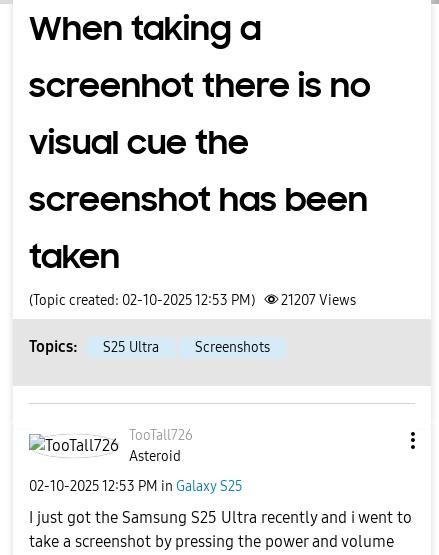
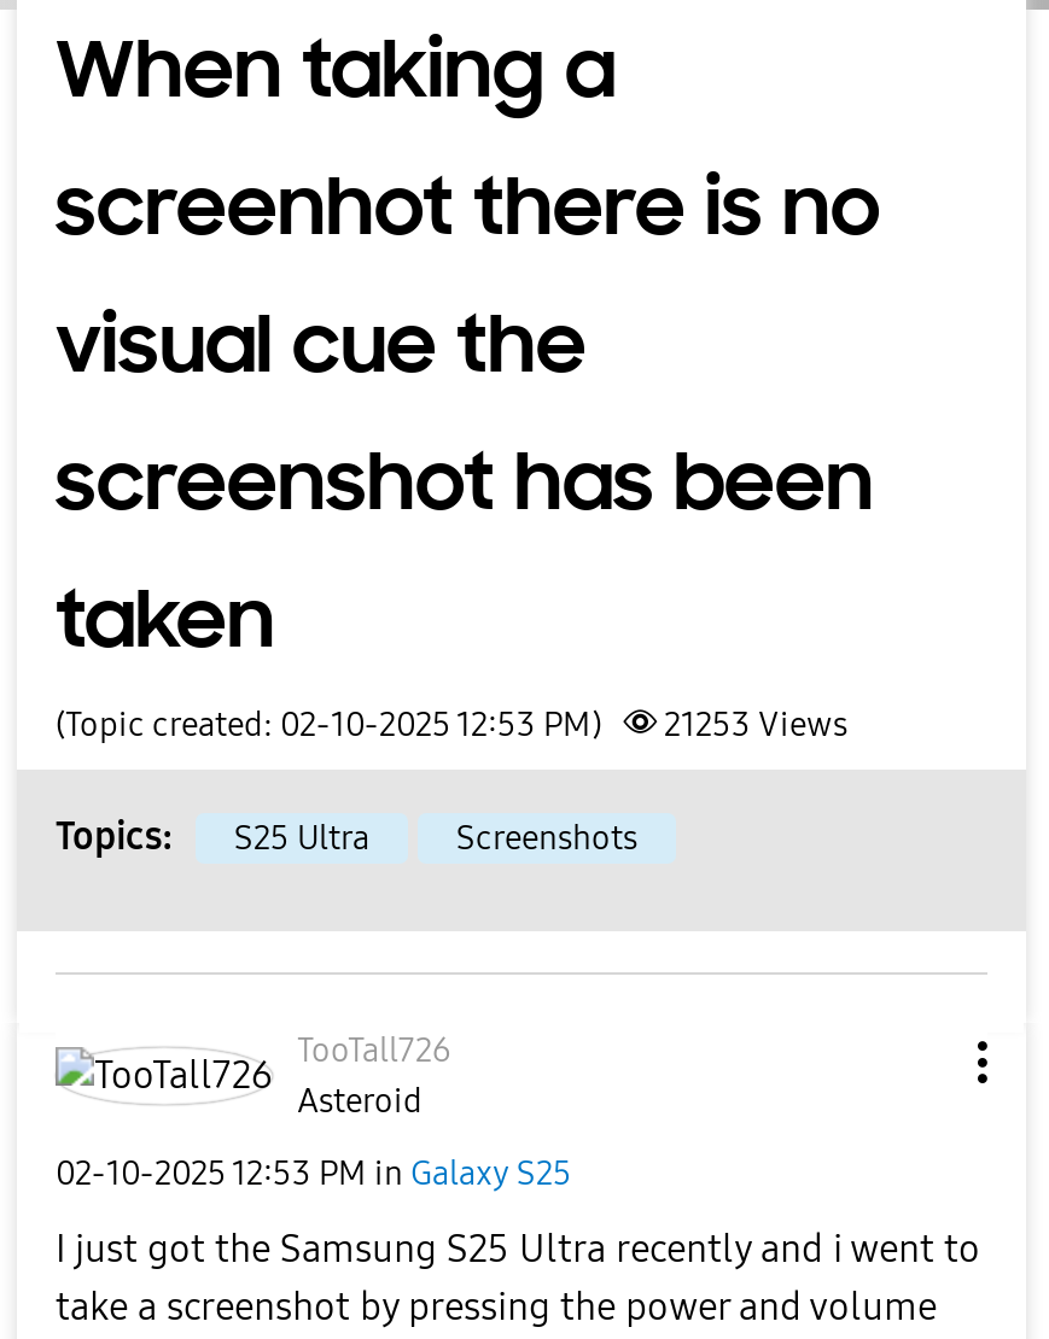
[29,292,356,309] (Topic created: 02-10-2025 12:53 PM) 21207 Views -> [56,704,847,745] (Topic created: 02-10-2025 12:53 PM) 21253 Views

